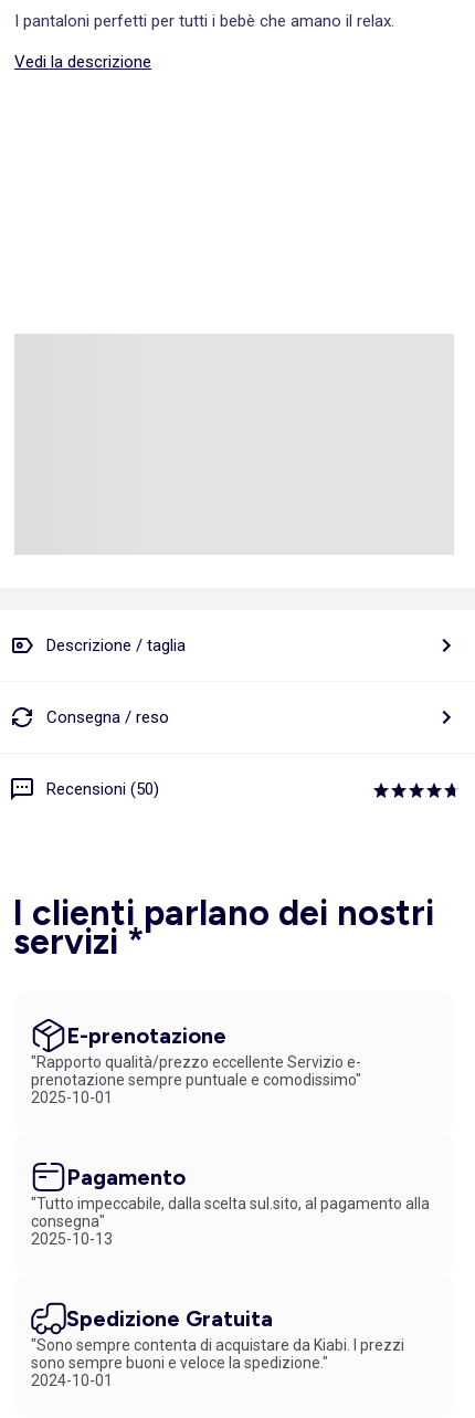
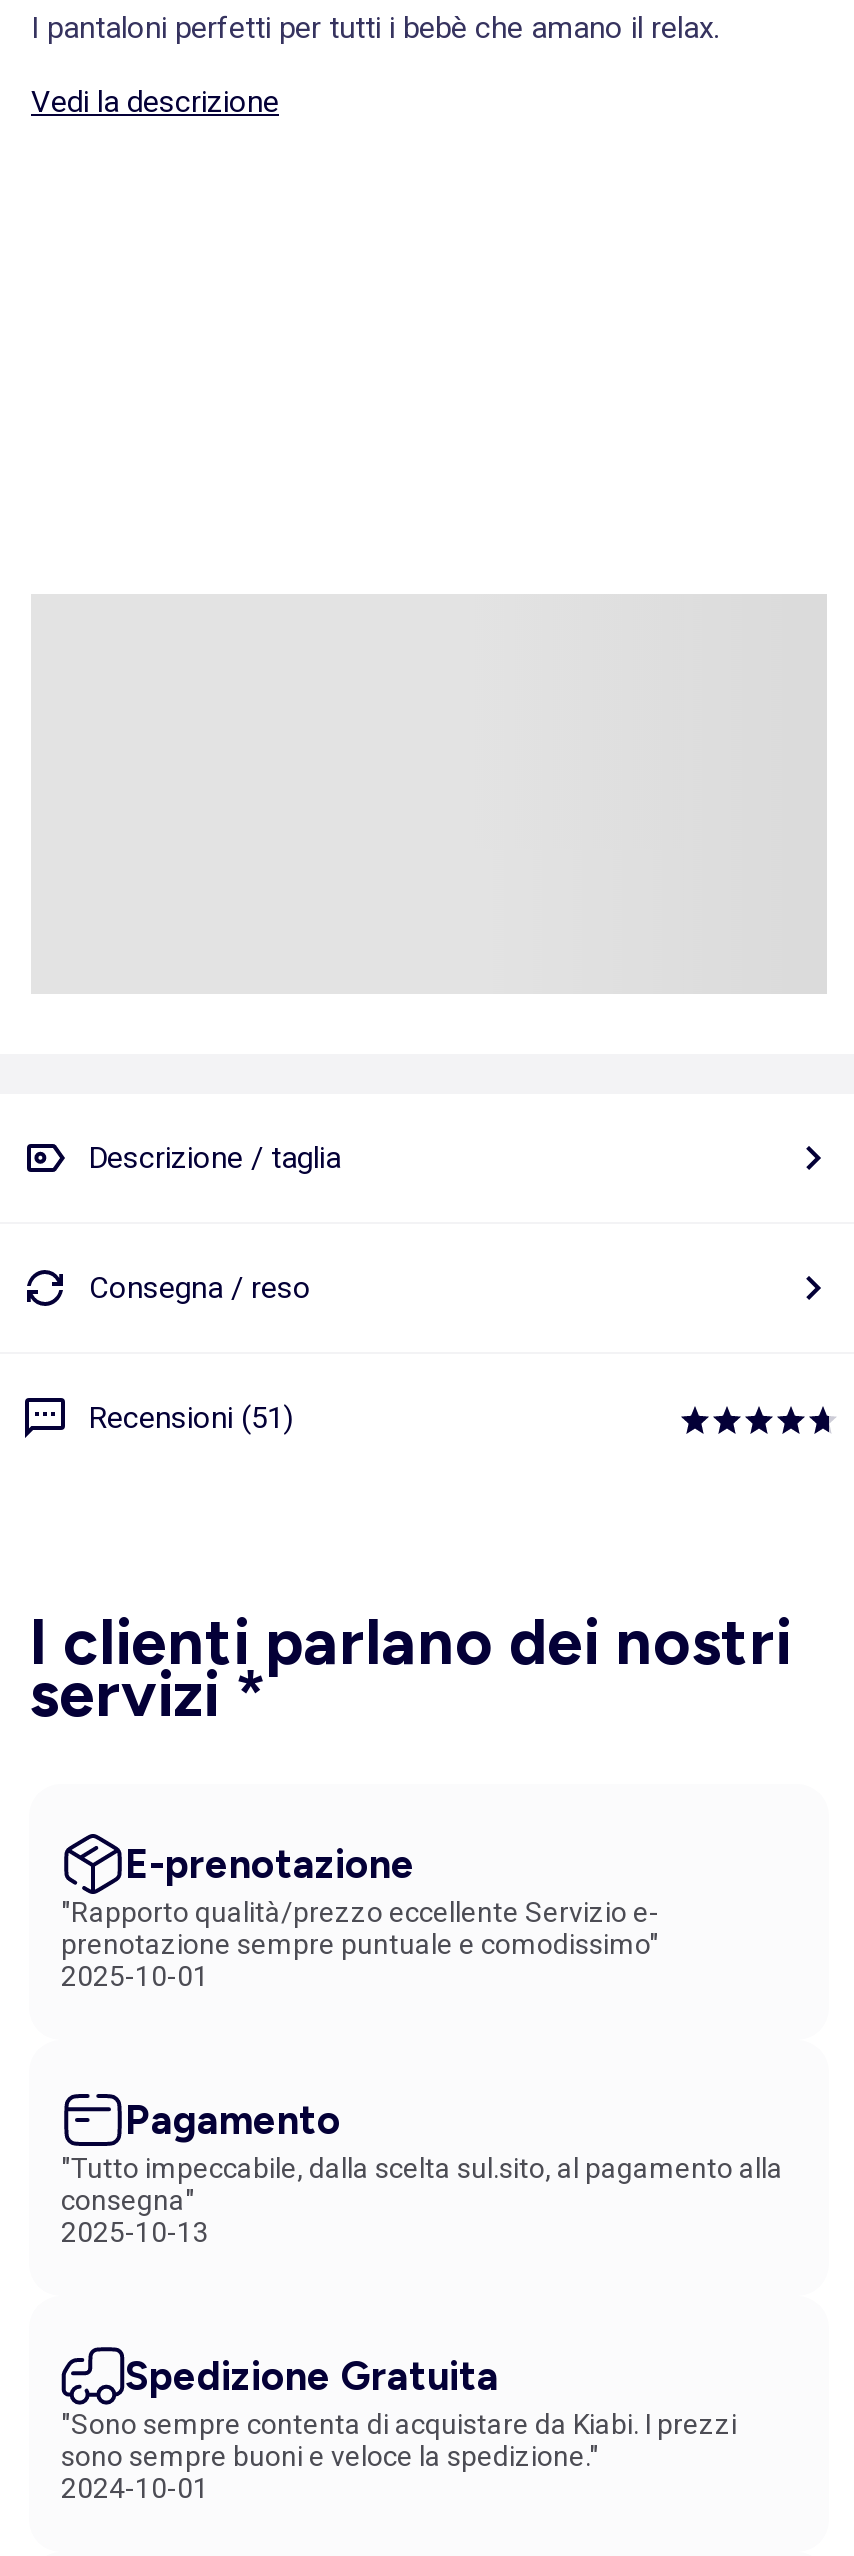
[46,779,159,799] Recensioni (50) -> [89,1399,293,1435] Recensioni (51)

